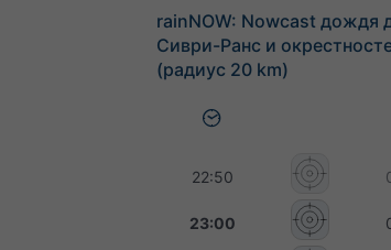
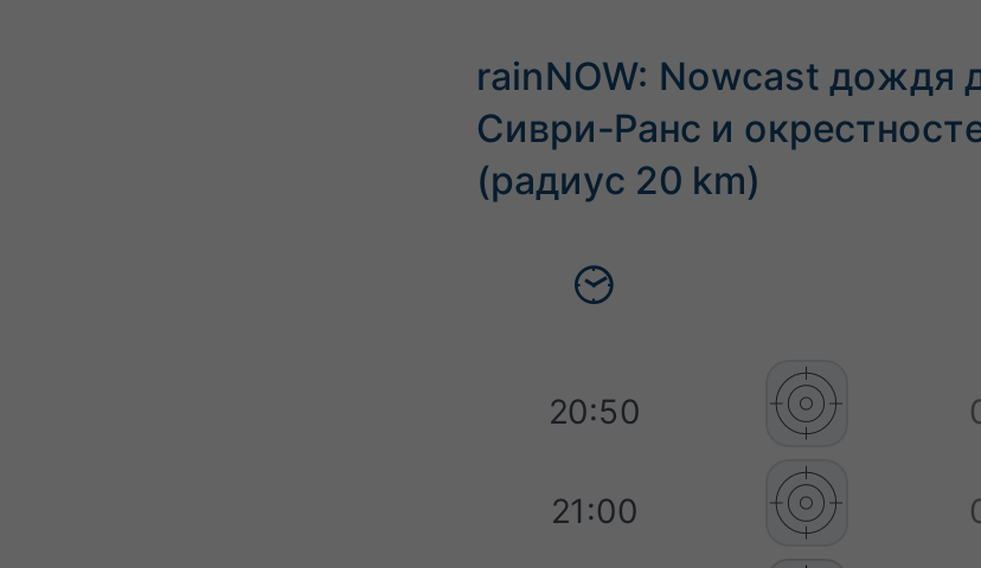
[192,167,233,186] 22:50 -> [549,389,641,430] 20:50
[189,213,236,232] 23:00 -> [551,489,639,529] 21:00

